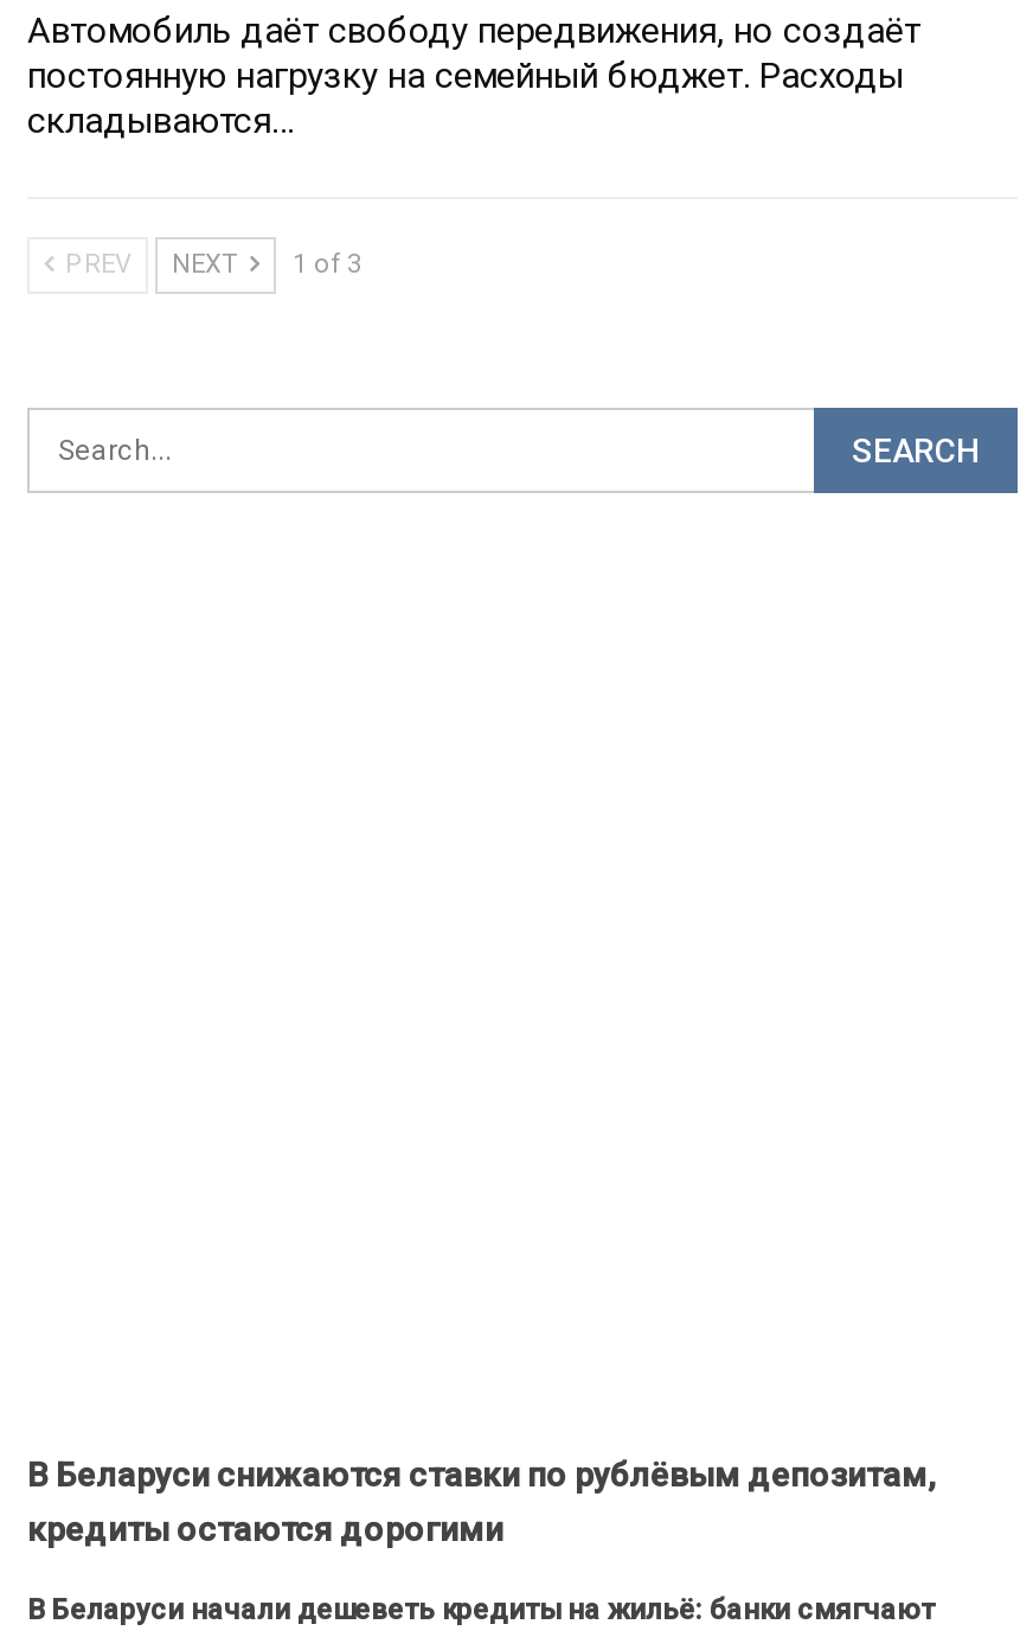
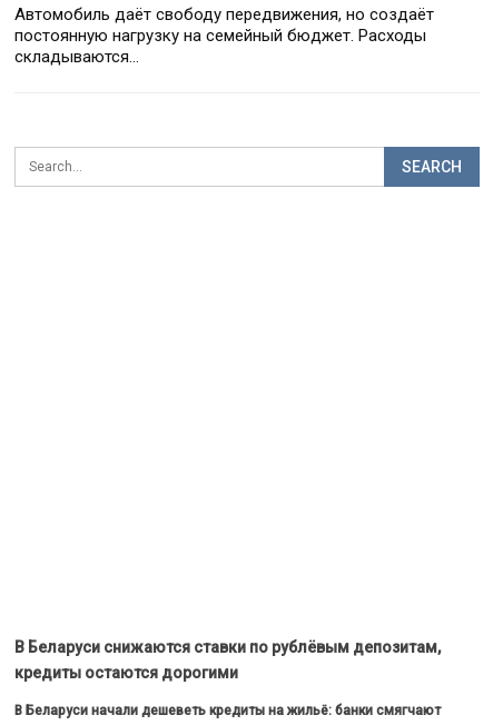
[58,249,361,280] PREV | NEXT | 1 of 3 -> none

